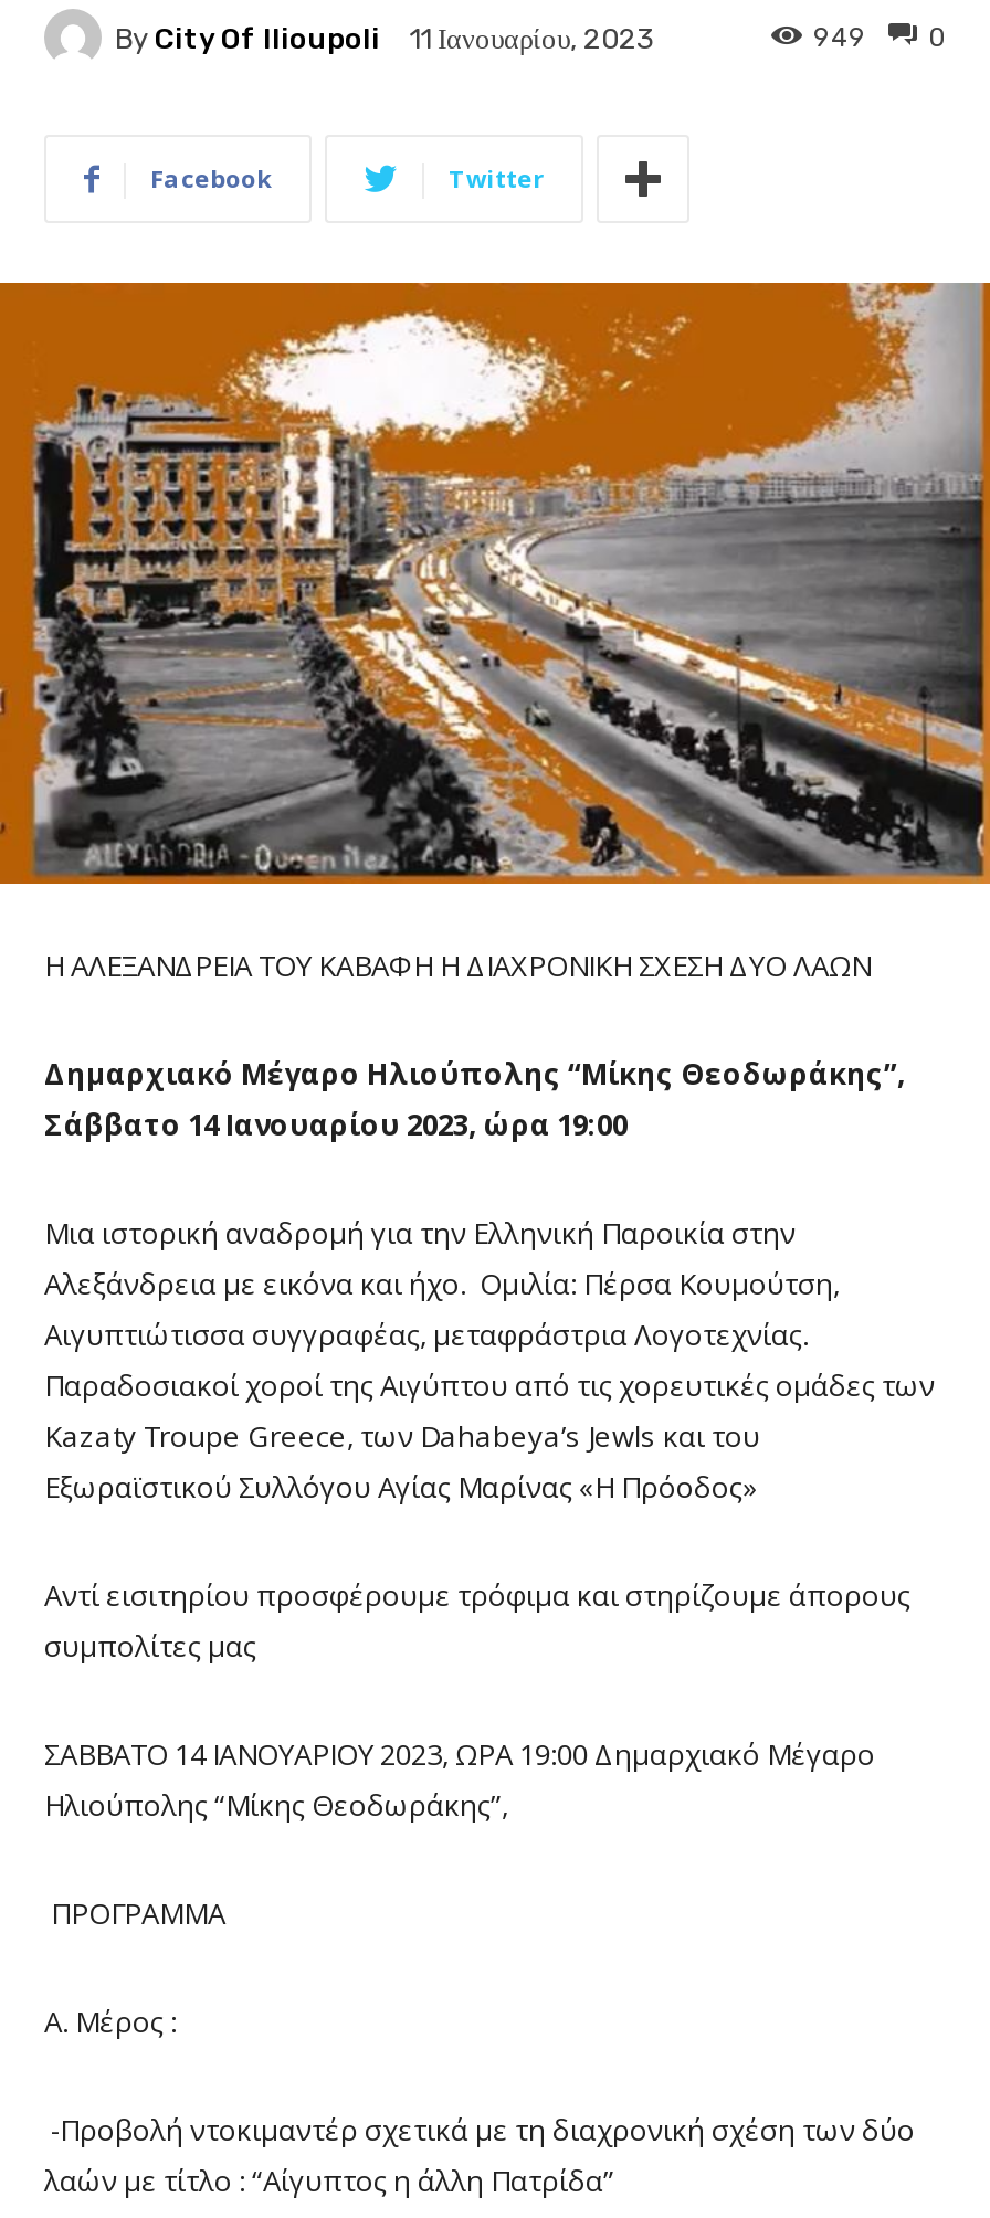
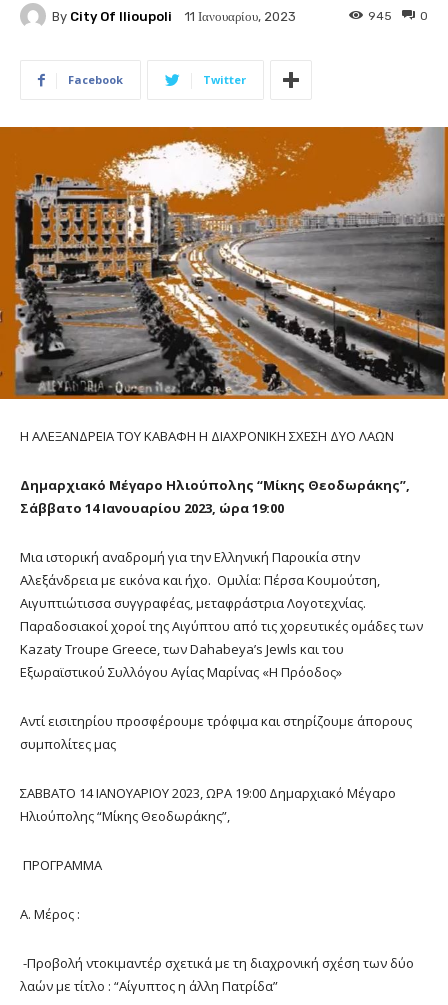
[813,22,866,53] 949 -> [368,9,392,23] 945

